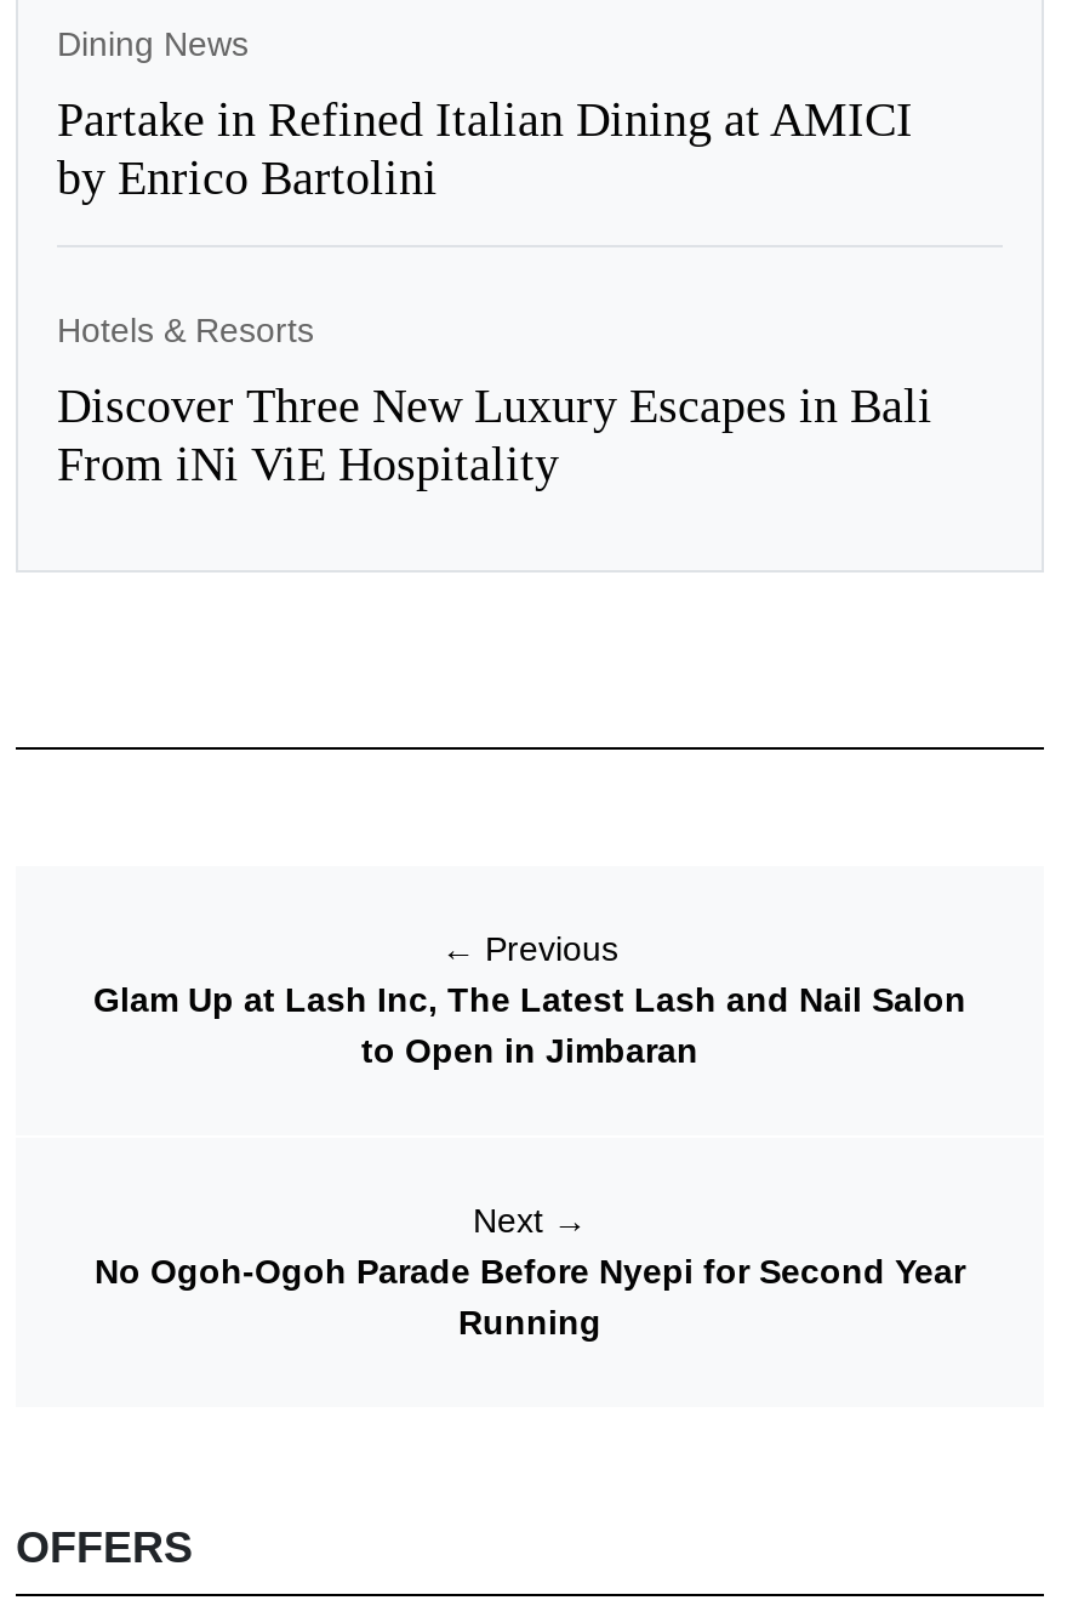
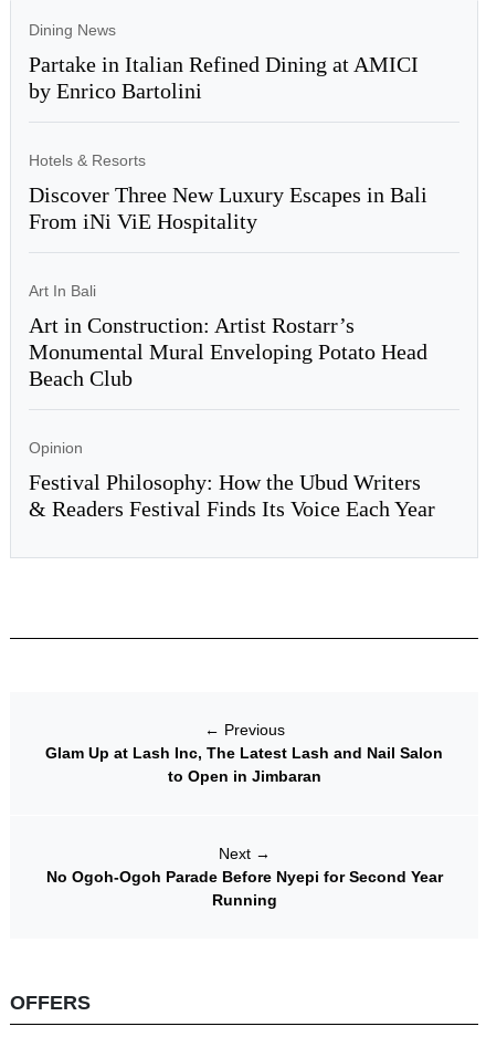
[57,93,913,146] Partake in Refined Italian Dining at AMICI -> [29,52,419,76] Partake in Italian Refined Dining at AMICI
none -> [29,282,435,520] Art In Bali | Art in Construction: Artist Rostarr’s | Monumental Mural Enveloping Potato Head | Beach Club | Opinion | Festival Philosophy: How the Ubud Writers | & Readers Festival Finds Its Voice Each Year

